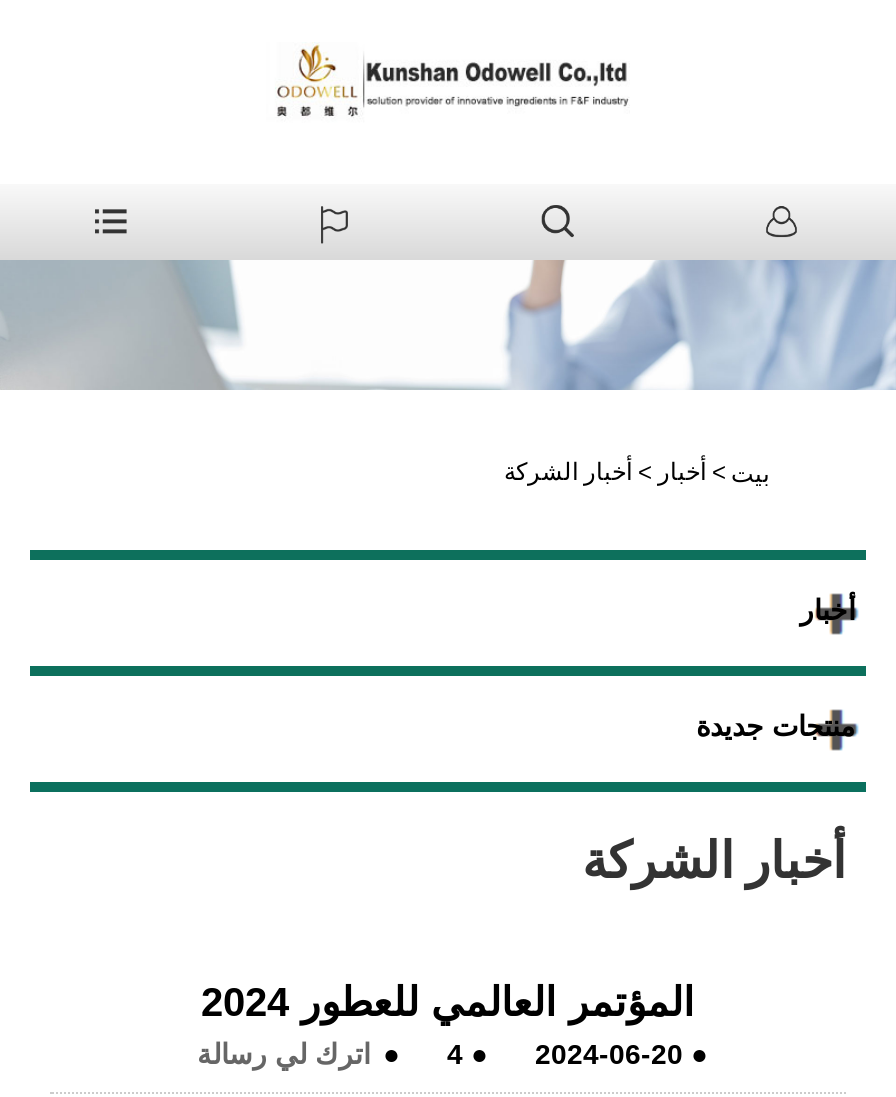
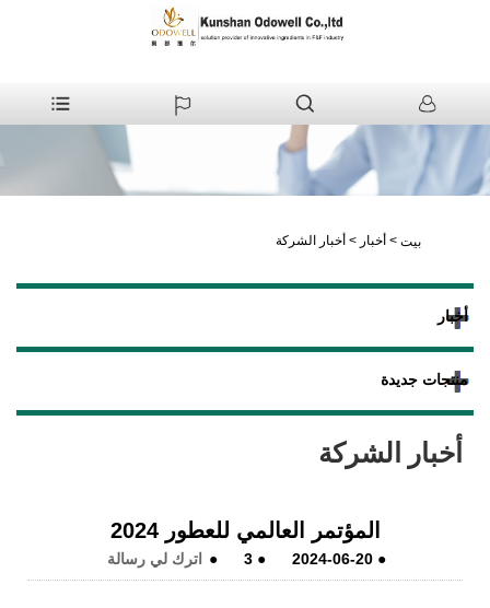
[447,1039,463,1071] 4 -> [244,550,253,568] 3

